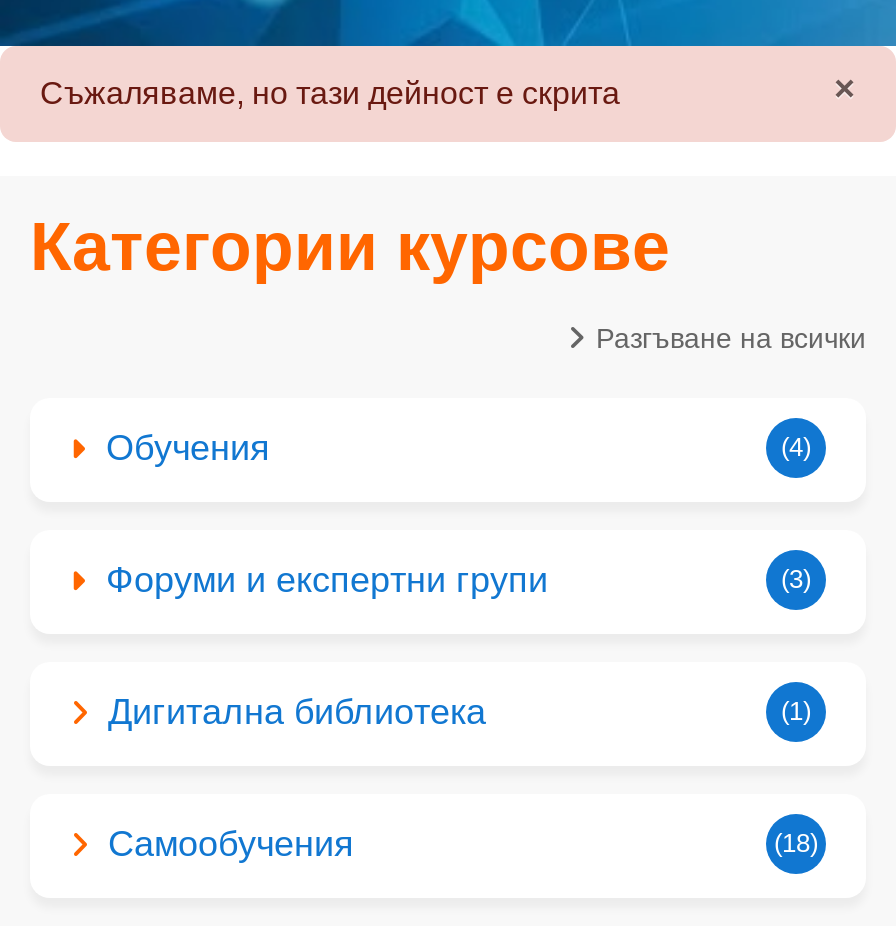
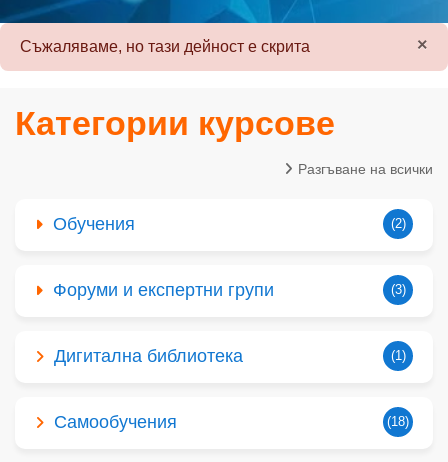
[781,432,811,462] (4) -> [390,216,405,231] (2)

